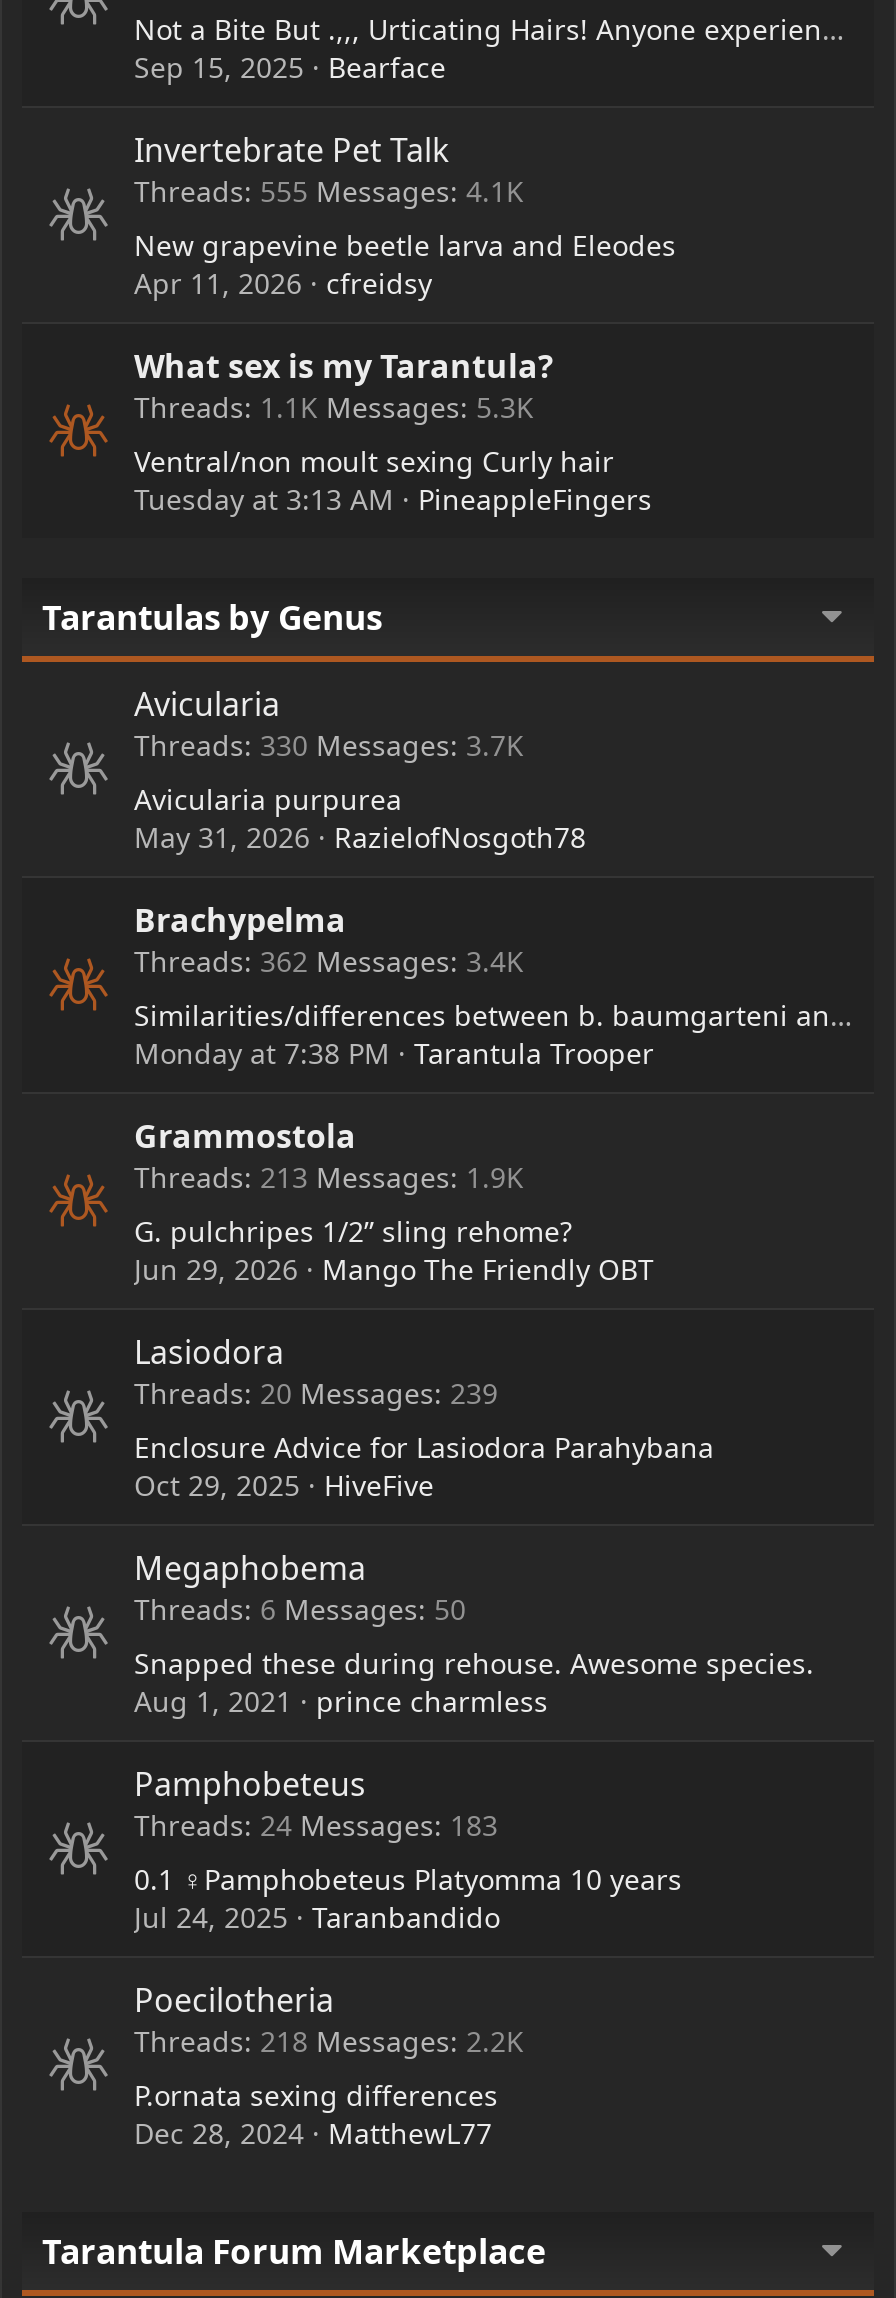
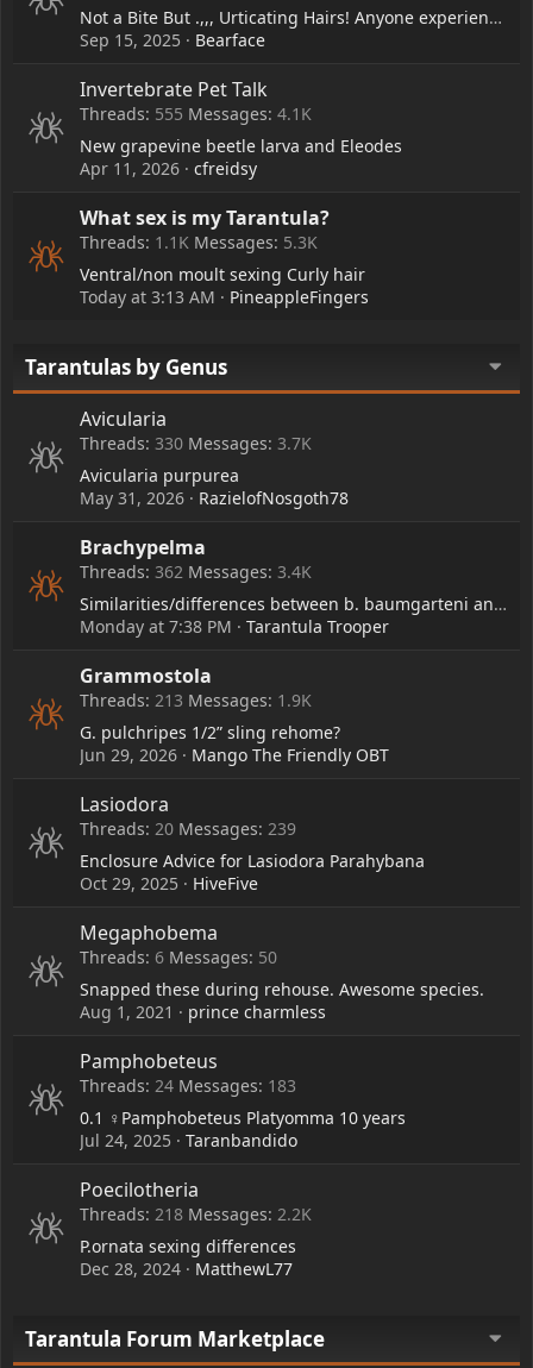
[134,479,652,517] Tuesday at 3:13 AM PineappleFingers -> [80,285,369,308] Today at 3:13 AM PineappleFingers

